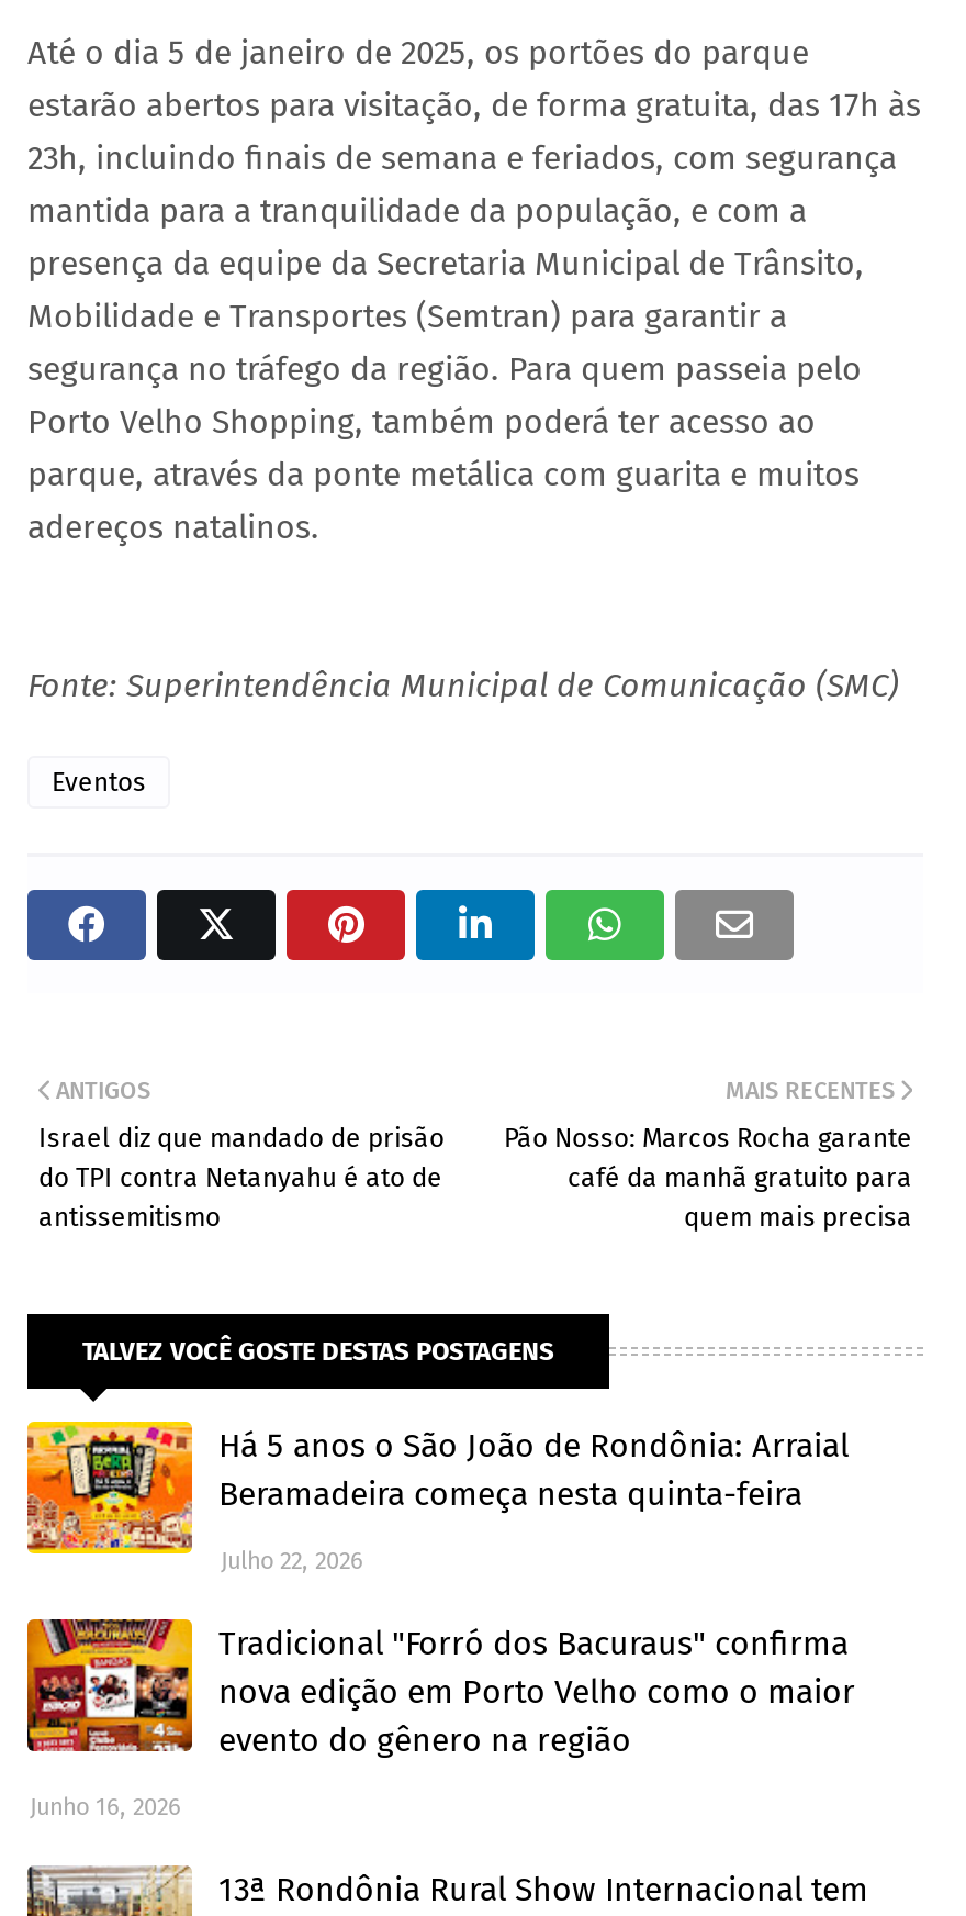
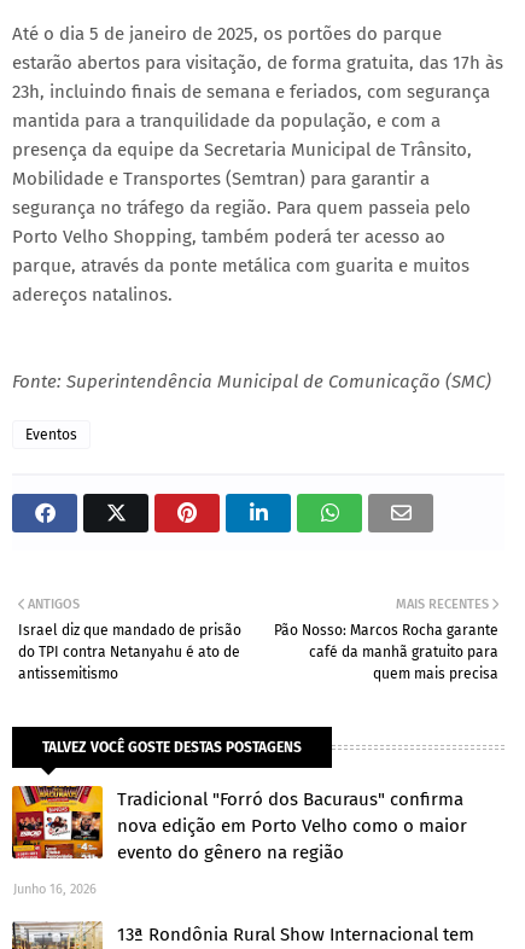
[25,1419,849,1575] [image] | Há 5 anos o São João de Rondônia: Arraial | Beramadeira começa nesta quinta-feira | Julho 22, 2026 -> none

